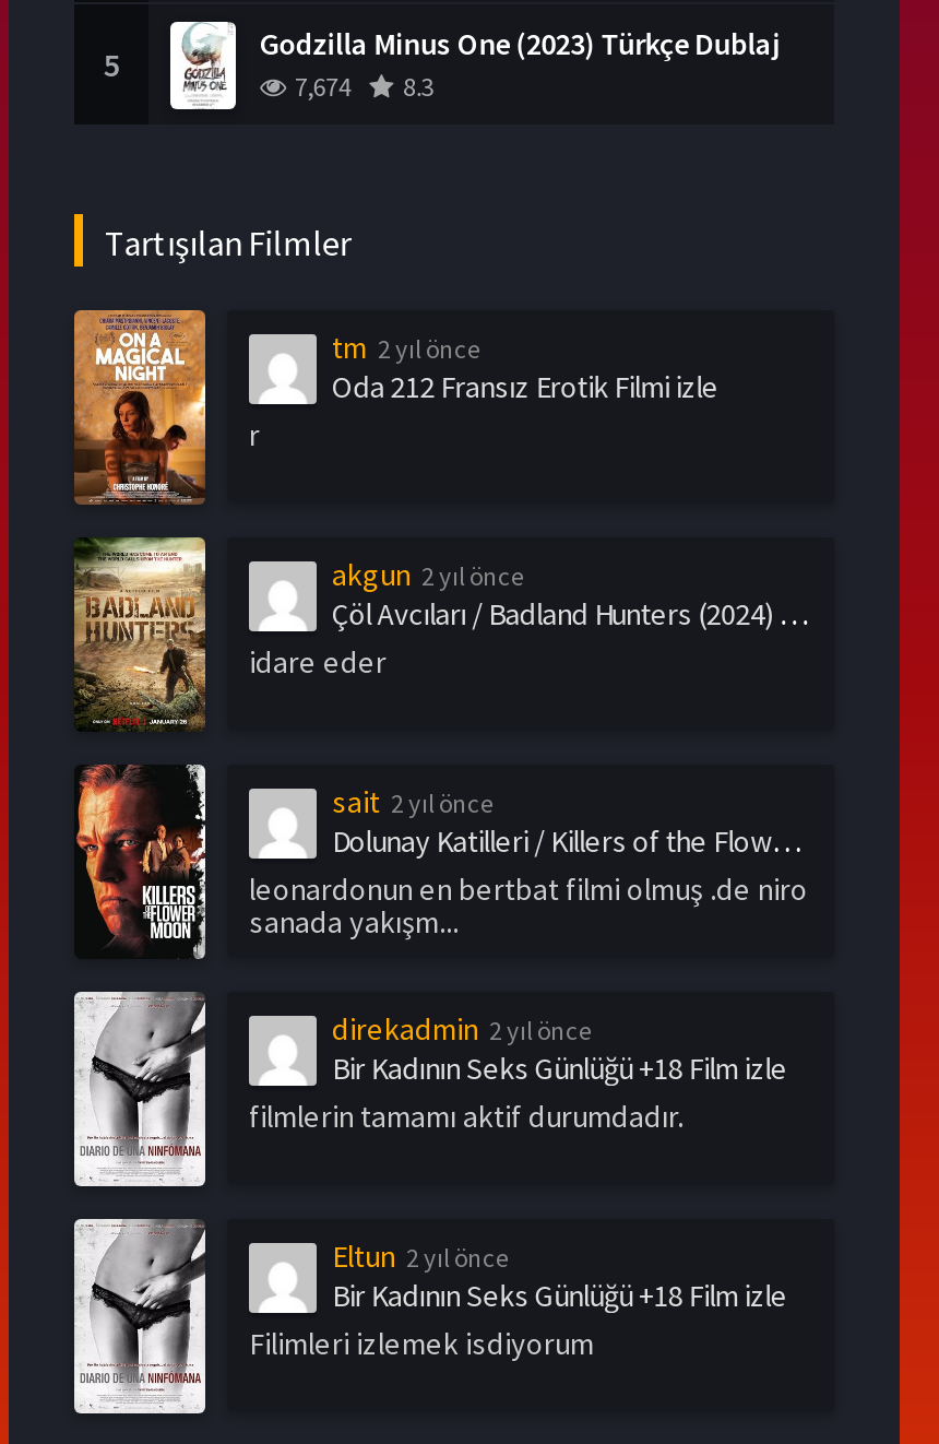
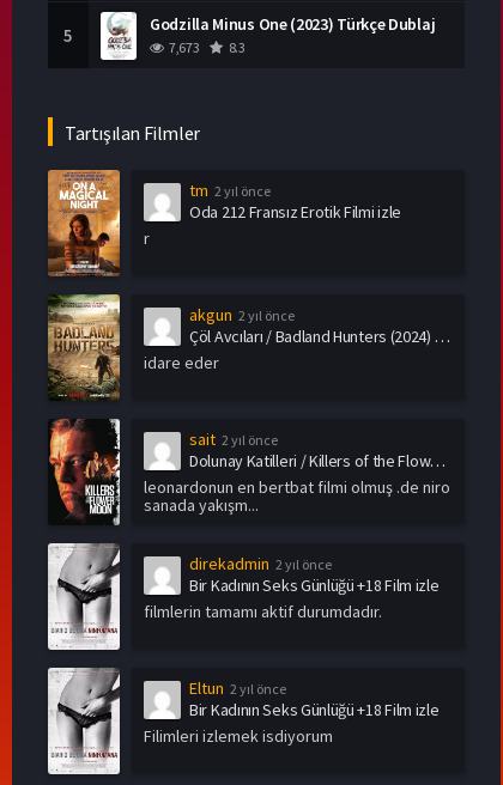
[295,70,434,103] 7,674 8.3 -> [169,38,245,56] 7,673 8.3

